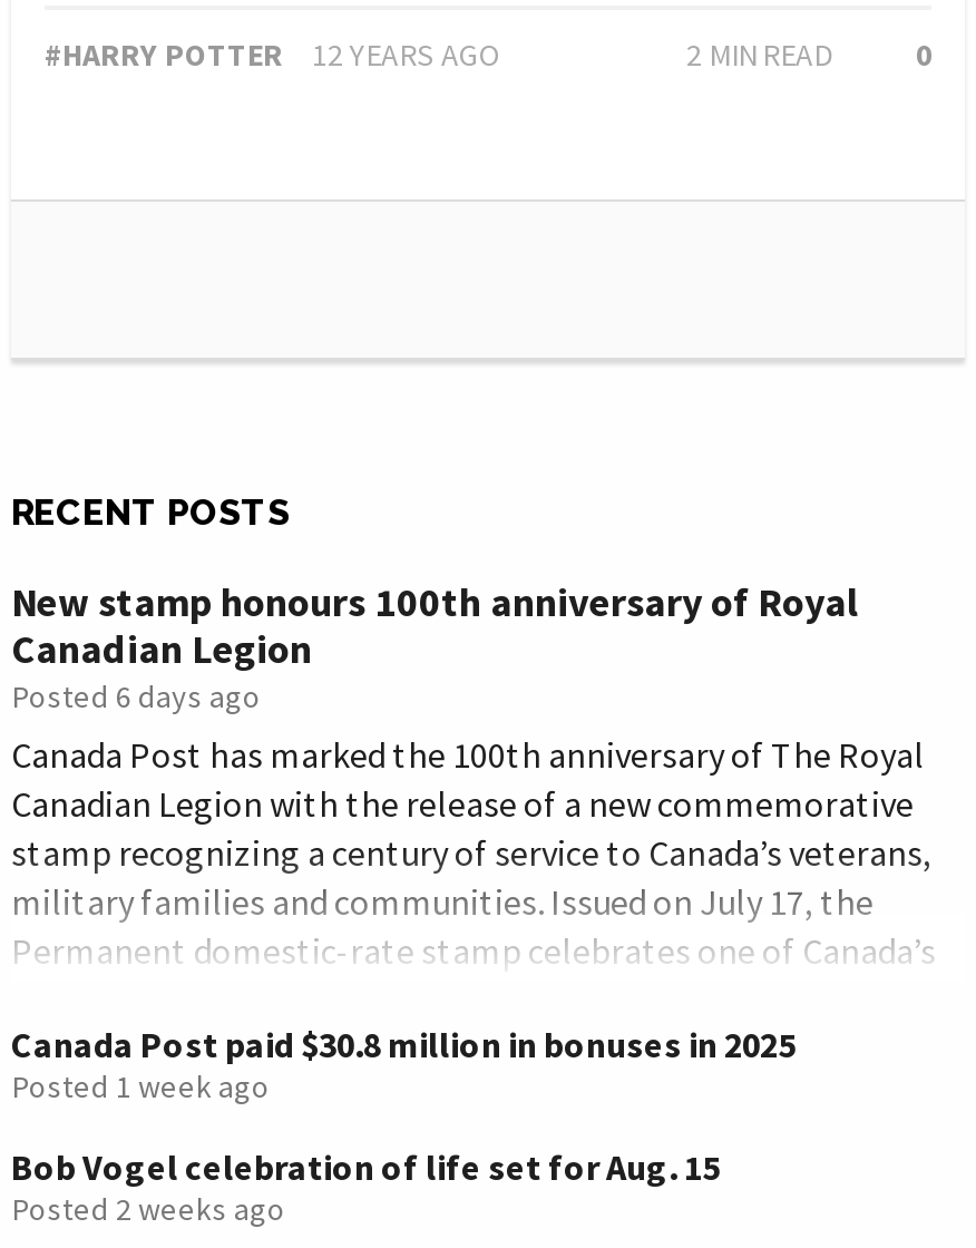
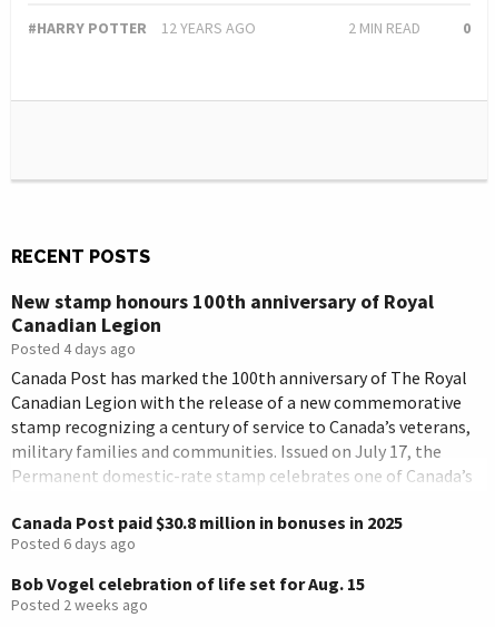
moved [11,676,261,716] -> [11,533,136,553]: Posted 6 days ago
none -> [11,339,136,359] Posted 4 days ago
[11,1066,270,1106] Posted 1 week ago -> none

